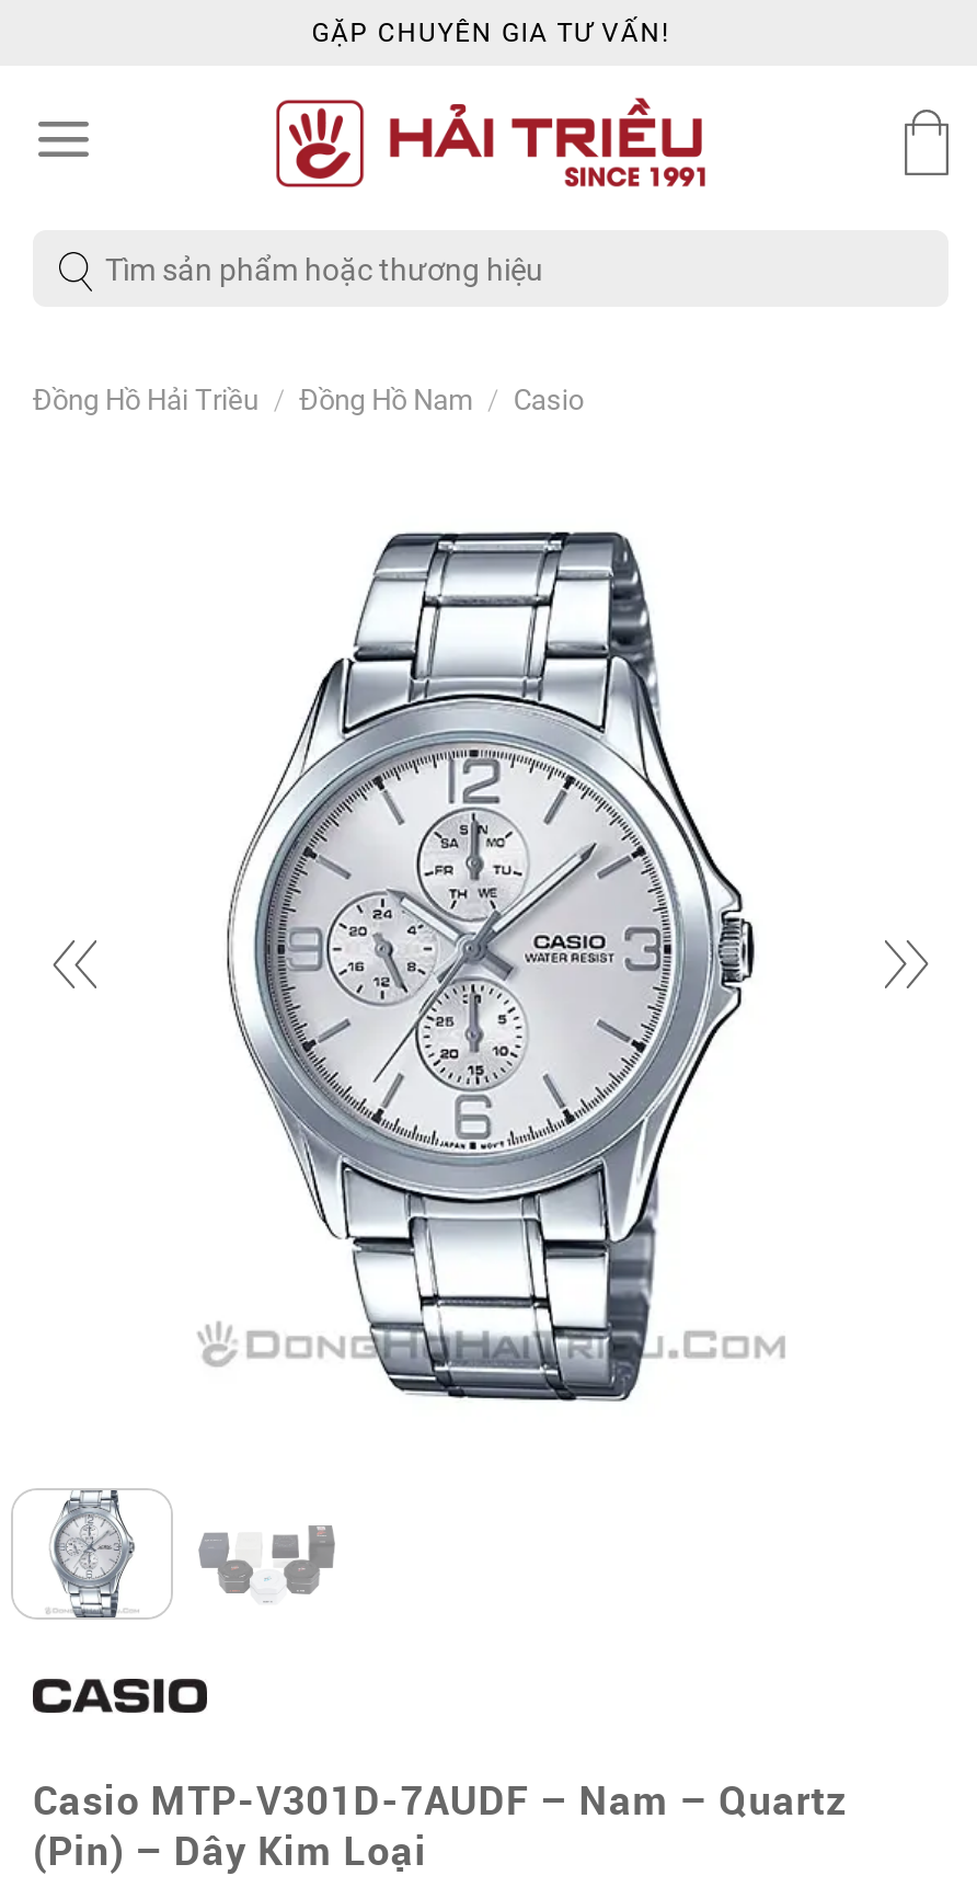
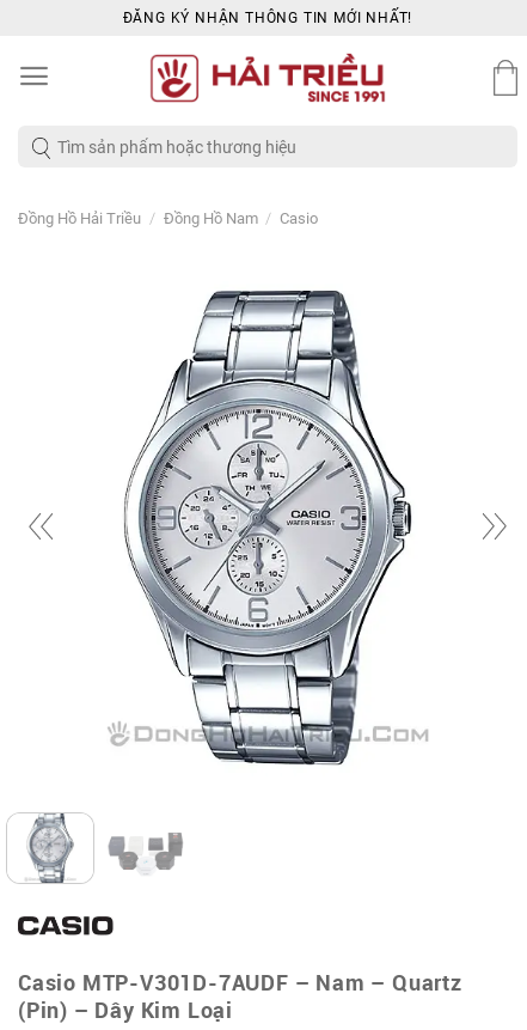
[312,16,670,47] GẶP CHUYÊN GIA TƯ VẤN! -> [123,9,413,26] ĐĂNG KÝ NHẬN THÔNG TIN MỚI NHẤT!

